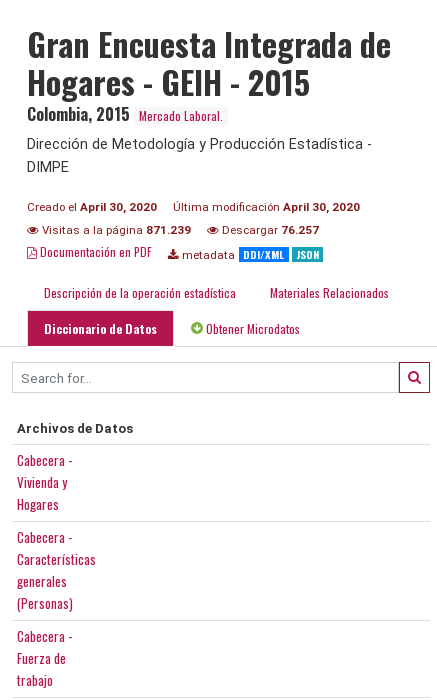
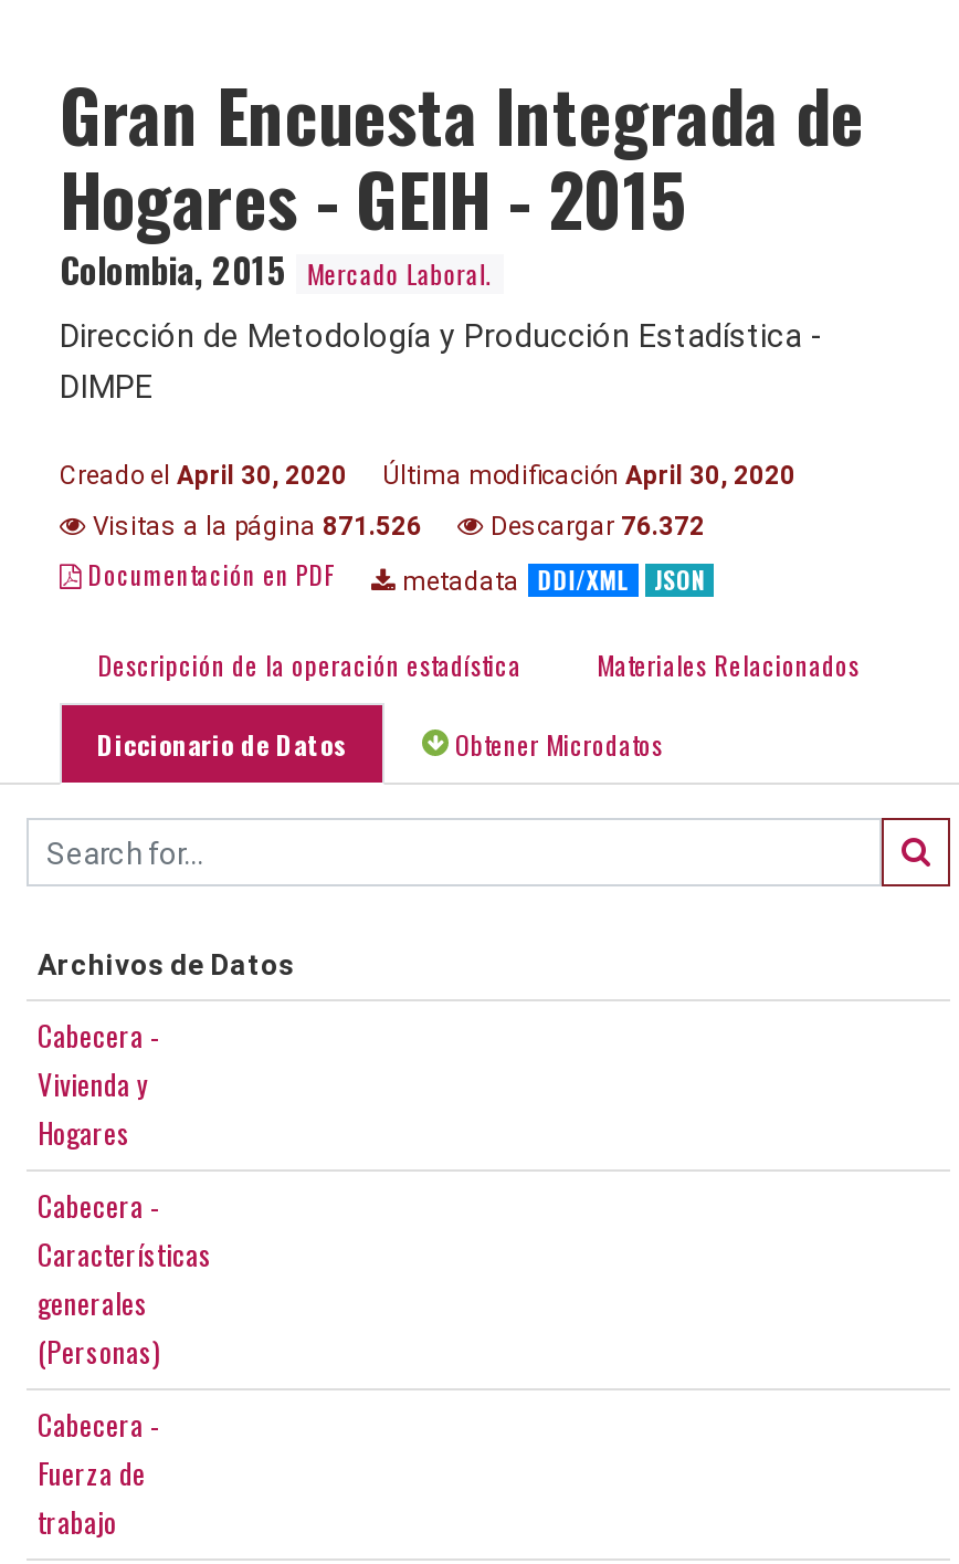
[39,223,191,237] Visitas a la página 871.239 -> [86,511,422,542] Visitas a la página 871.526
[219,223,319,237] Descargar 76.257 -> [484,511,705,542] Descargar 76.372

